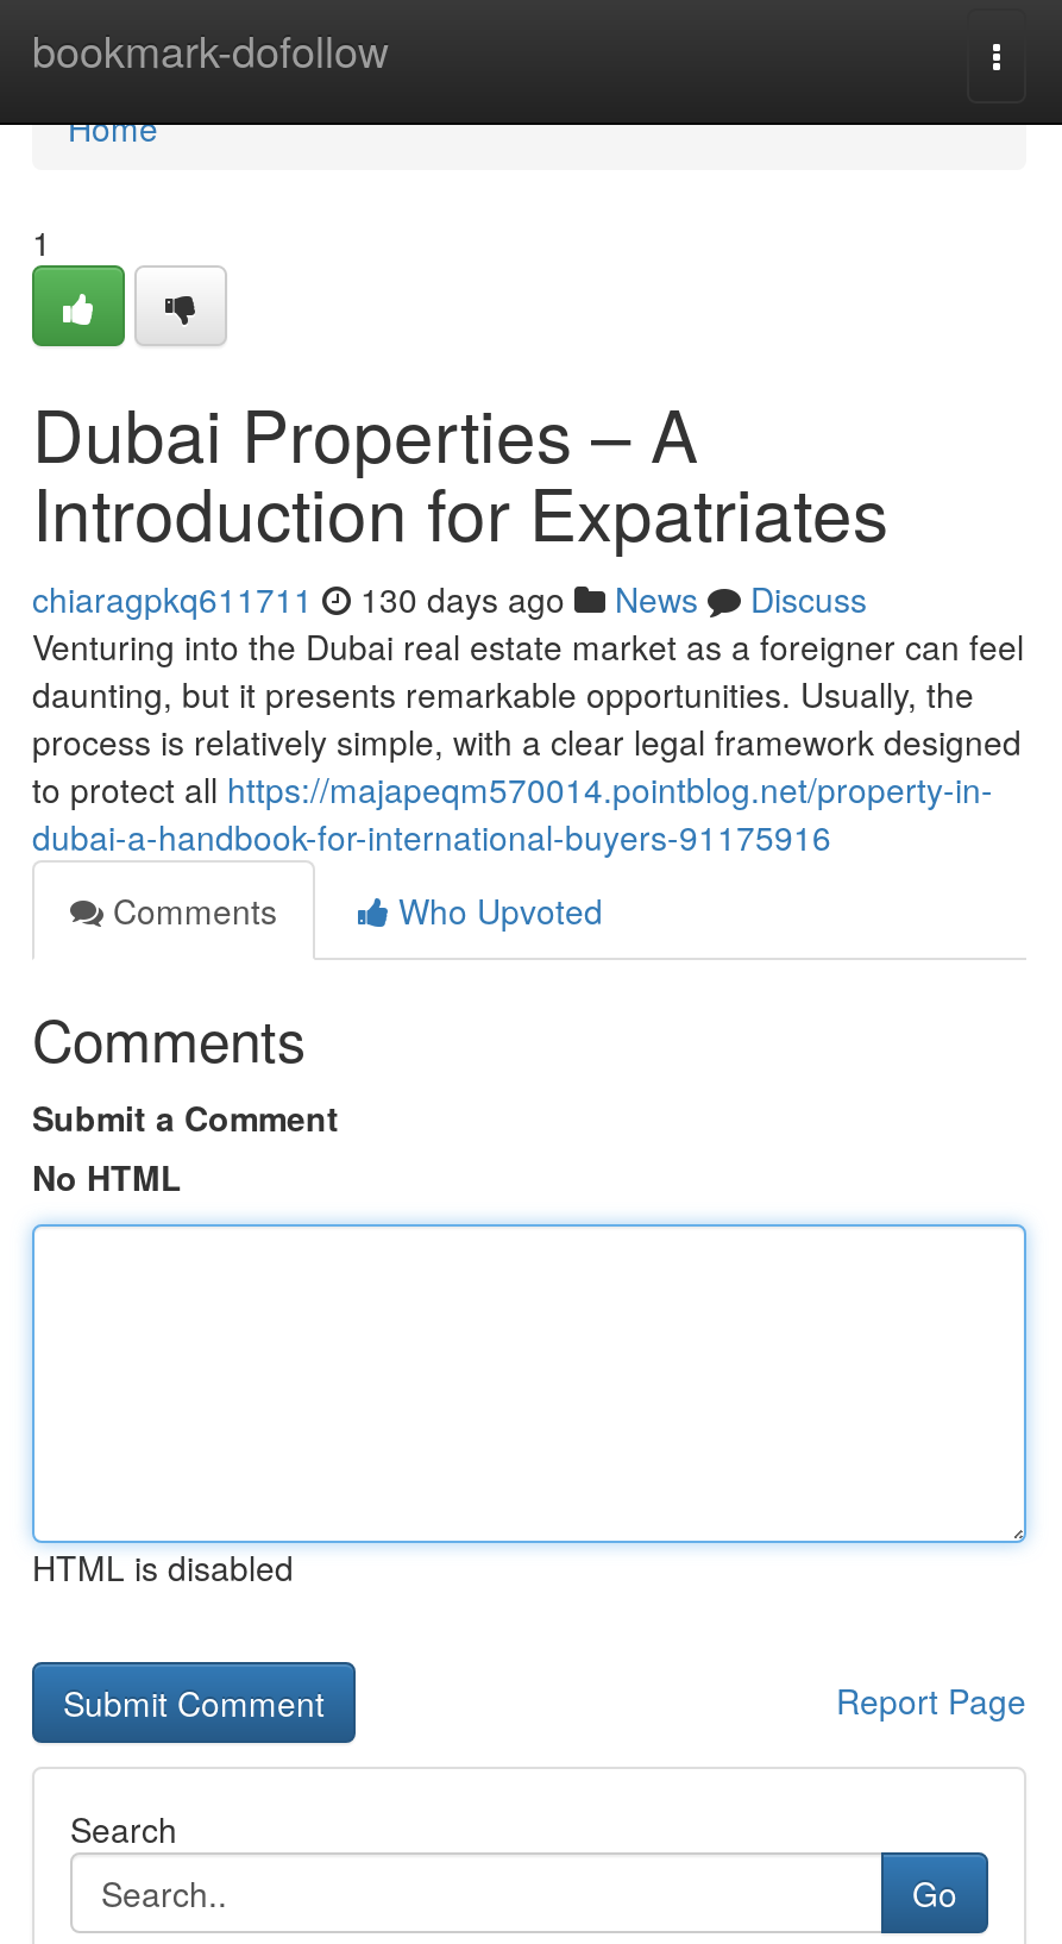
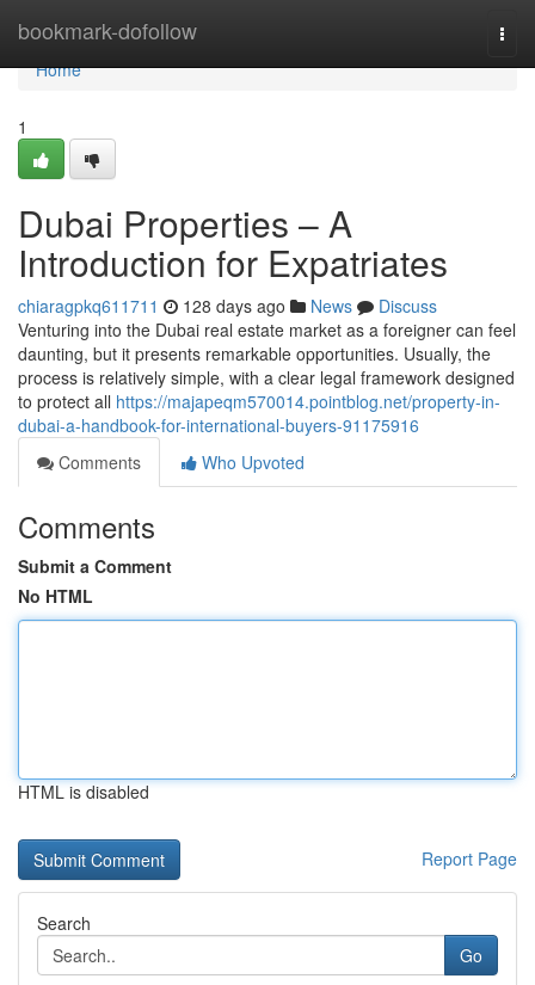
[32,575,867,622] chiaragpkq611711 130 days ago News Discuss -> [18,294,437,318] chiaragpkq611711 128 days ago News Discuss

